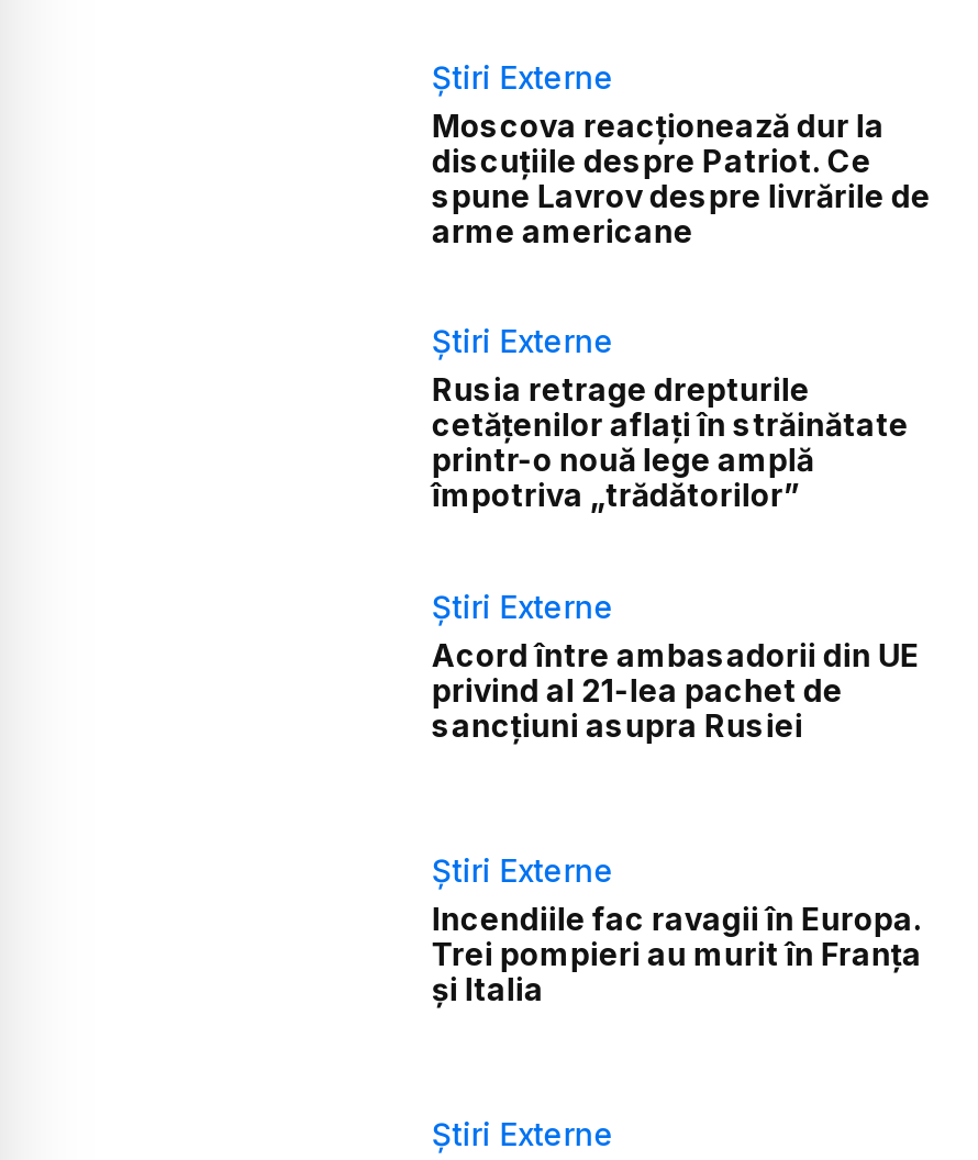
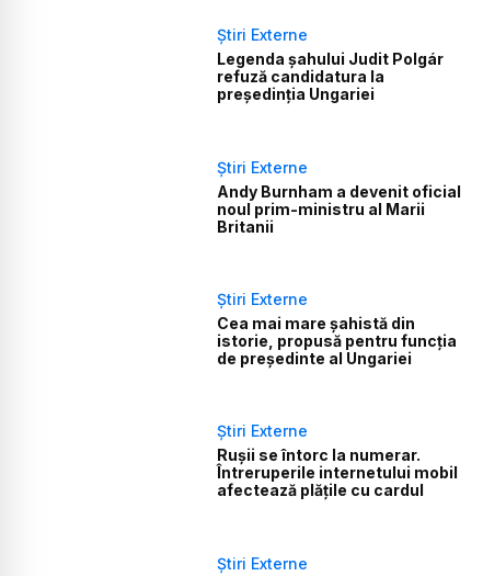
[432,106,931,249] Moscova reacționează dur la | discuțiile despre Patriot. Ce | spune Lavrov despre livrările de | arme americane -> [217,50,444,103] Legenda șahului Judit Polgár | refuză candidatura la | președinția Ungariei
[432,371,909,513] Rusia retrage drepturile | cetățenilor aflați în străinătate | printr-o nouă lege amplă | împotriva „trădătorilor” -> [217,182,462,236] Andy Burnham a devenit oficial | noul prim-ministru al Marii | Britanii
[432,635,920,743] Acord între ambasadorii din UE | privind al 21-lea pachet de | sancțiuni asupra Rusiei -> [217,314,457,368] Cea mai mare șahistă din | istorie, propusă pentru funcția | de președinte al Ungariei
[432,899,922,1007] Incendiile fac ravagii în Europa. | Trei pompieri au murit în Franța | și Italia -> [217,446,458,500] Rușii se întorc la numerar. | Întreruperile internetului mobil | afectează plățile cu cardul

